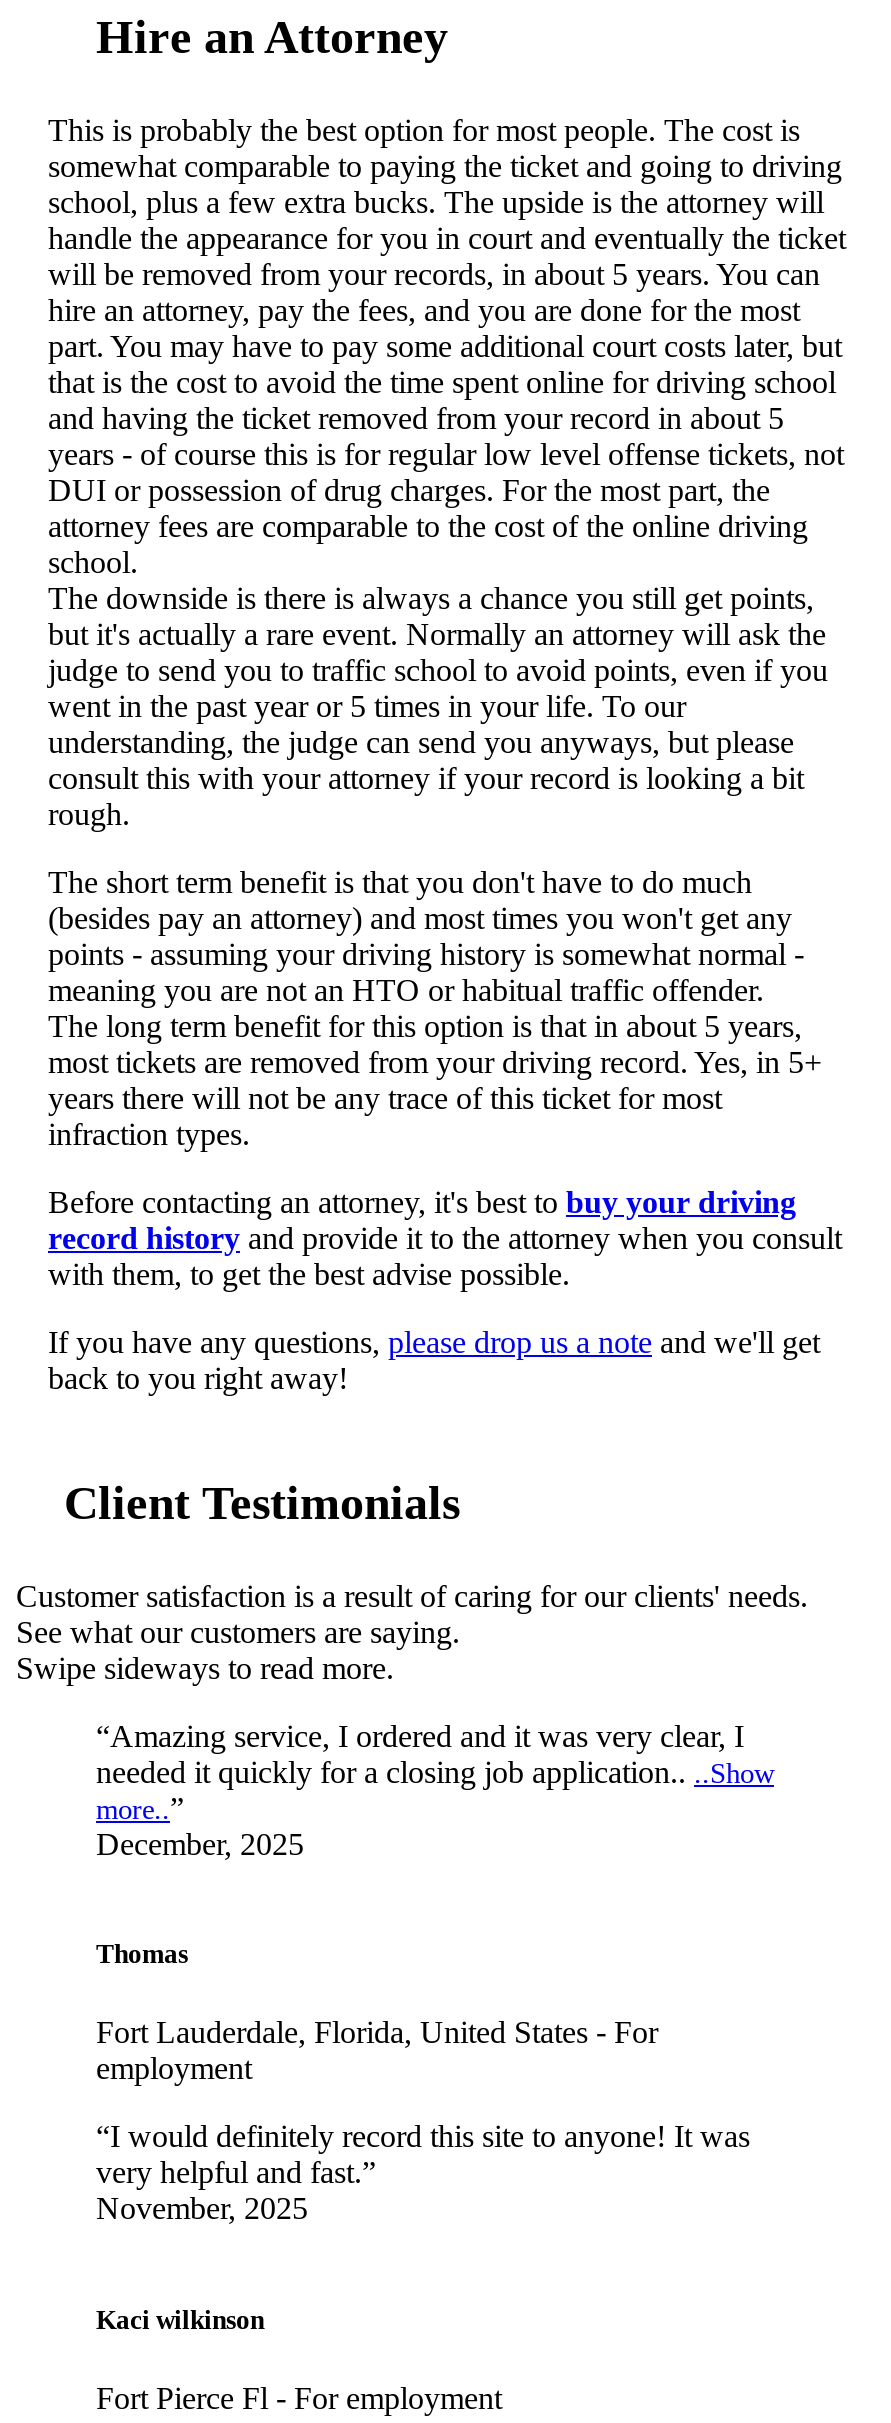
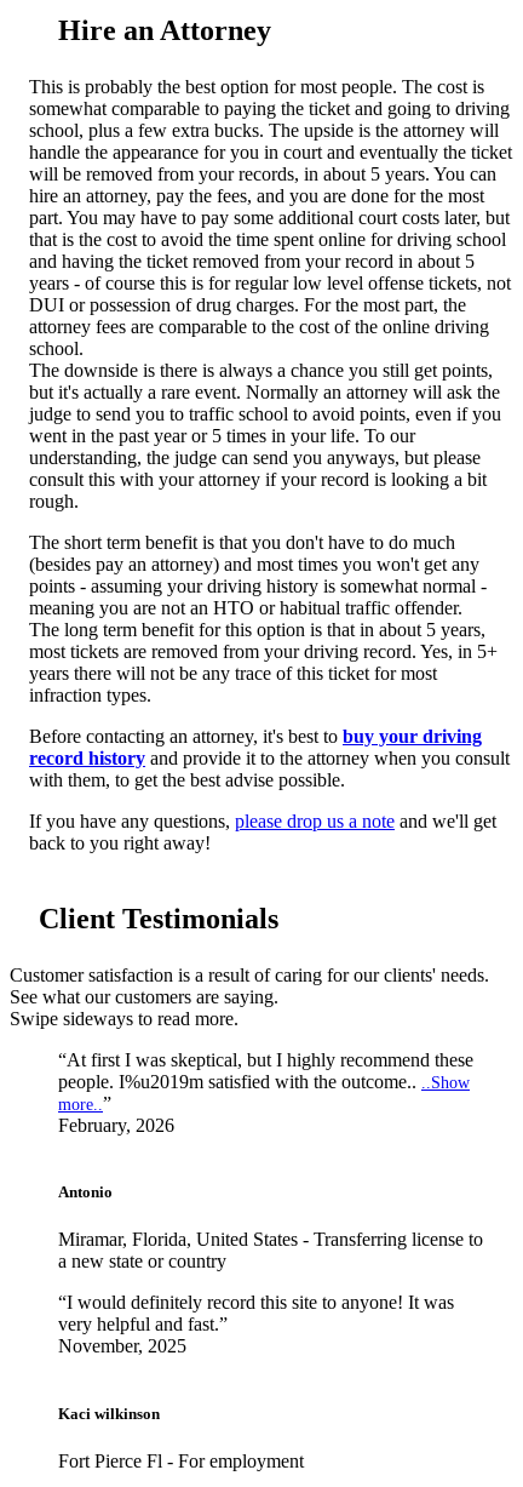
[96,1719,774,1789] “Amazing service, I ordered and it was very clear, I | needed it quickly for a closing job application....Show -> [58,1050,473,1092] “At first I was skeptical, but I highly recommend these | people. I%u2019m satisfied with the outcome....Show
[96,1827,304,1861] December, 2025 -> [58,1115,174,1136] February, 2026
[96,1939,188,1969] Thomas -> [58,1183,113,1201] Antonio
[96,2016,658,2086] Fort Lauderdale, Florida, United States - For | employment -> [58,1229,483,1272] Miramar, Florida, United States - Transferring license to | a new state or country

